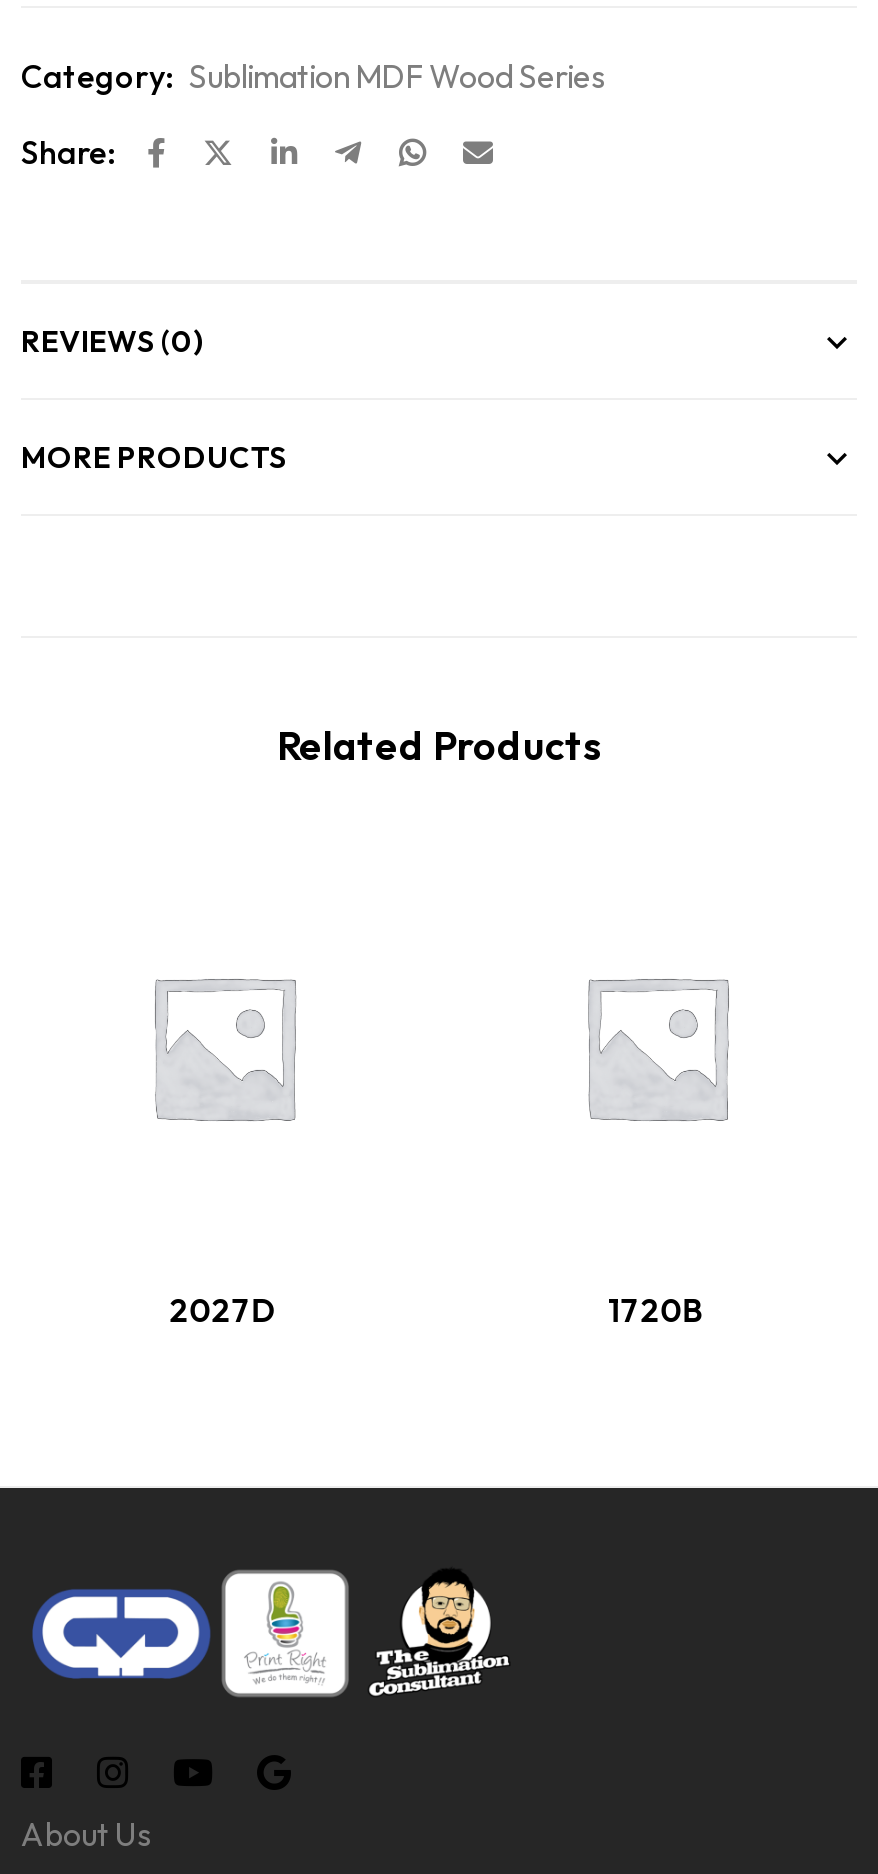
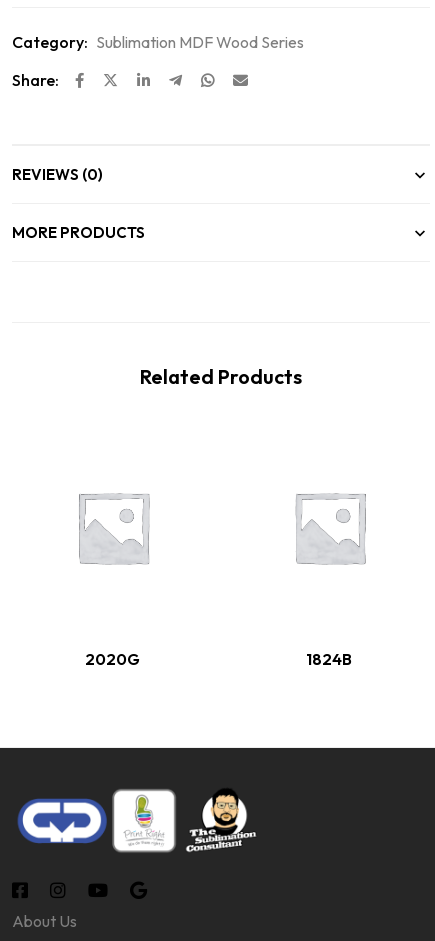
[169,1289,703,1329] 2027D | 1720B -> [85,648,352,668] 2020G | 1824B

